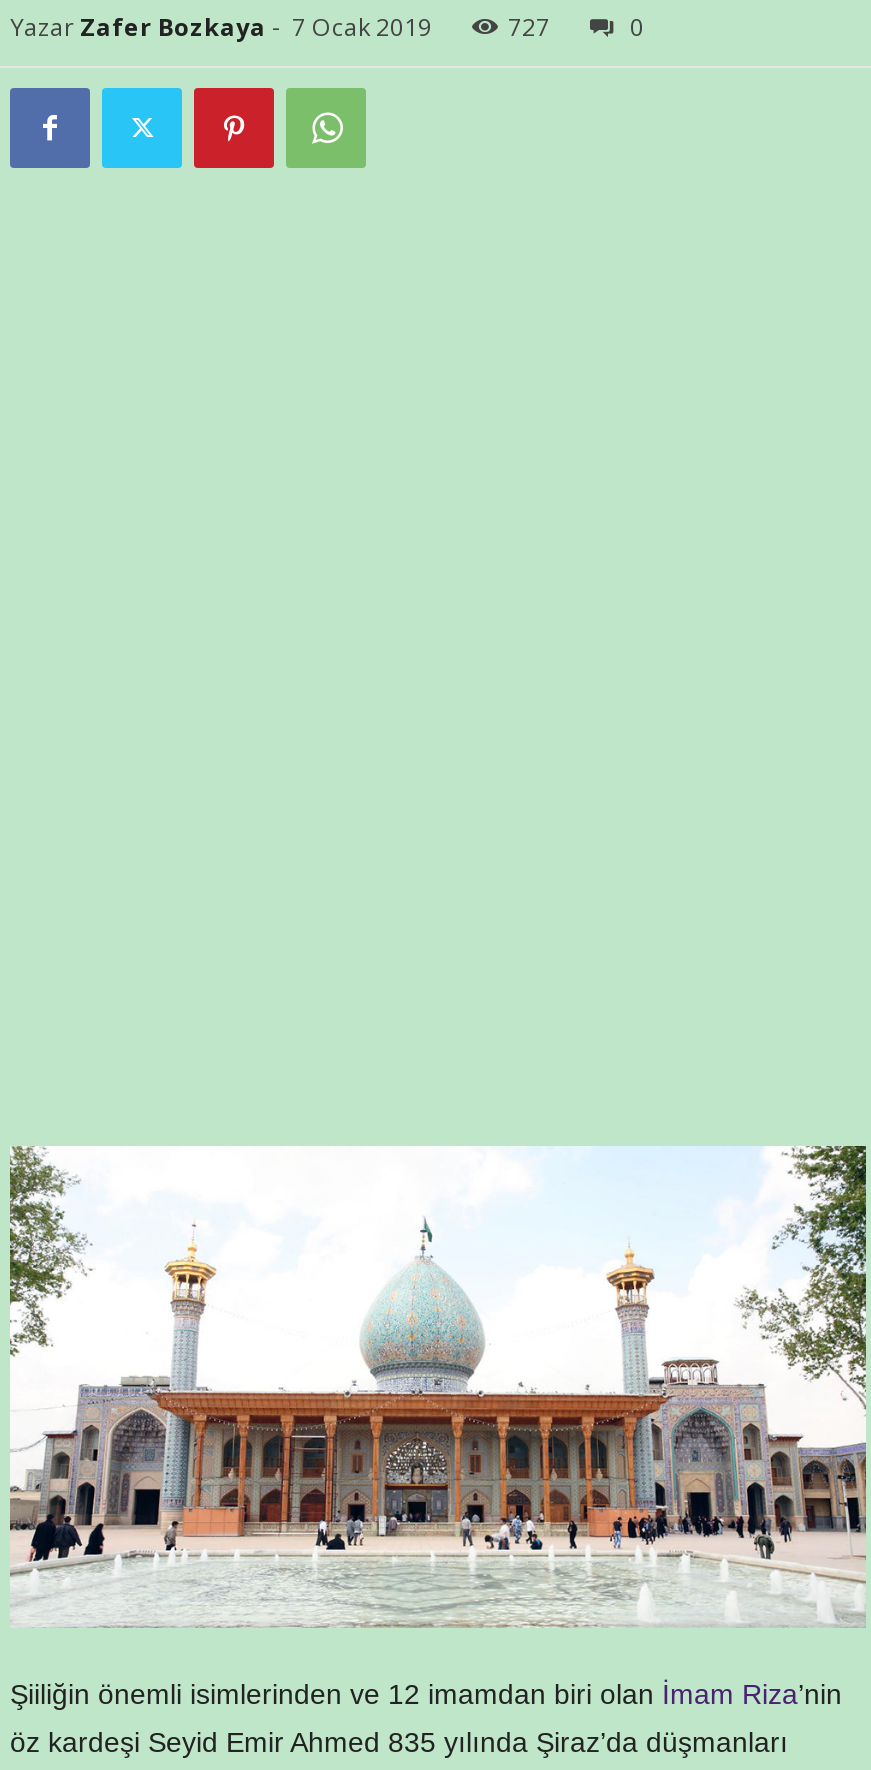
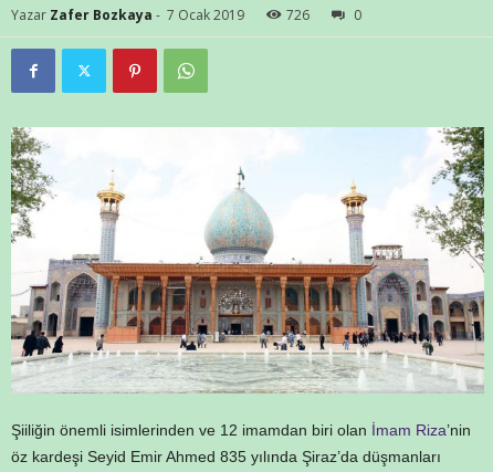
[508,10,550,44] 727 -> [286,6,310,24] 726

